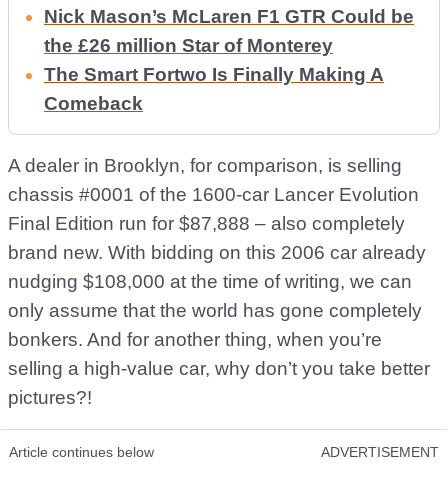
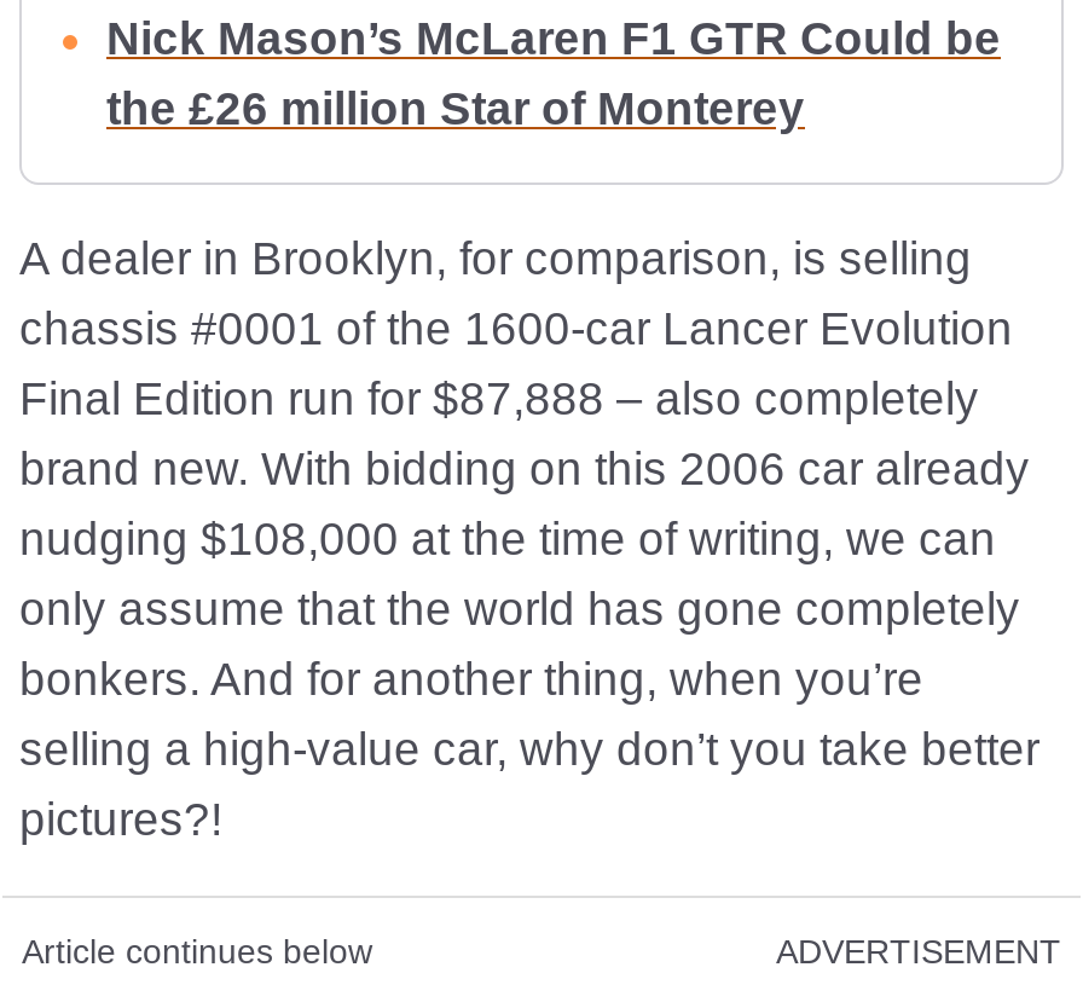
[44,64,384,114] The Smart Fortwo Is Finally Making A | Comeback -> none

